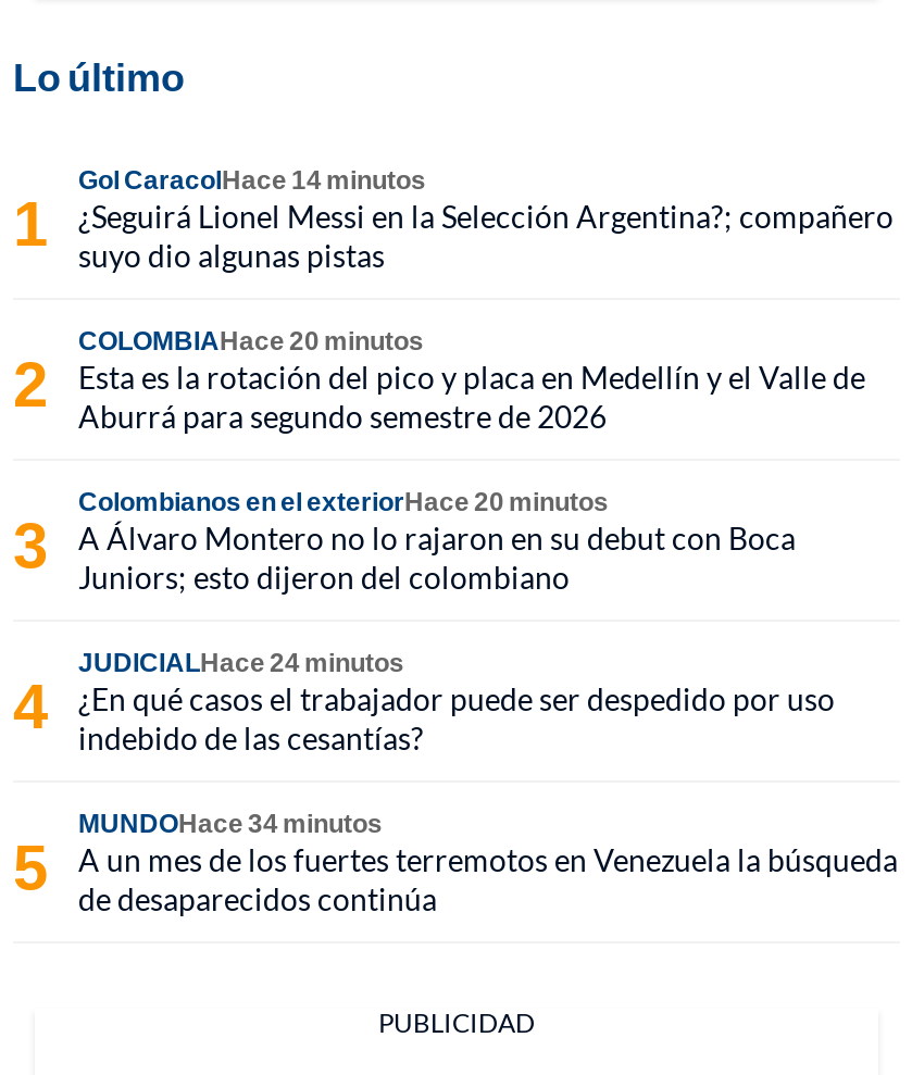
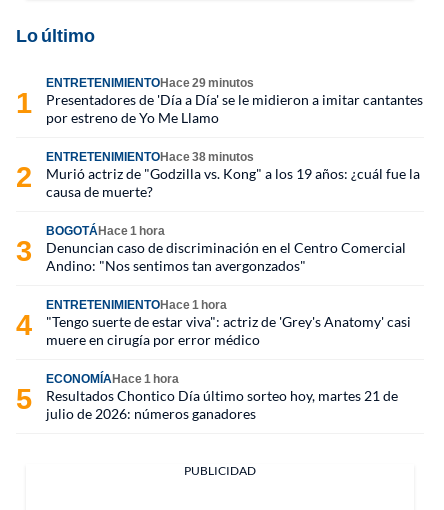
[78,163,894,274] Gol CaracolHace 14 minutos | ¿Seguirá Lionel Messi en la Selección Argentina?; compañero | suyo dio algunas pistas -> [46,75,423,126] ENTRETENIMIENTOHace 29 minutos | Presentadores de 'Día a Día' se le midieron a imitar cantantes | por estreno de Yo Me Llamo
[78,324,865,435] COLOMBIAHace 20 minutos | Esta es la rotación del pico y placa en Medellín y el Valle de | Aburrá para segundo semestre de 2026 -> [46,149,420,200] ENTRETENIMIENTOHace 38 minutos | Murió actriz de "Godzilla vs. Kong" a los 19 años: ¿cuál fue la | causa de muerte?
[78,485,796,596] Colombianos en el exteriorHace 20 minutos | A Álvaro Montero no lo rajaron en su debut con Boca | Juniors; esto dijeron del colombiano -> [46,223,406,274] BOGOTÁHace 1 hora | Denuncian caso de discriminación en el Centro Comercial | Andino: "Nos sentimos tan avergonzados"
[78,646,835,757] JUDICIALHace 24 minutos | ¿En qué casos el trabajador puede ser despedido por uso | indebido de las cesantías? -> [46,297,411,348] ENTRETENIMIENTOHace 1 hora | "Tengo suerte de estar viva": actriz de 'Grey's Anatomy' casi | muere en cirugía por error médico
[78,807,898,917] MUNDOHace 34 minutos | A un mes de los fuertes terremotos en Venezuela la búsqueda | de desaparecidos continúa -> [46,371,398,422] ECONOMÍAHace 1 hora | Resultados Chontico Día último sorteo hoy, martes 21 de | julio de 2026: números ganadores

